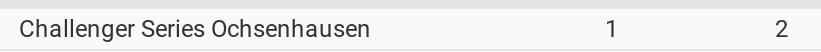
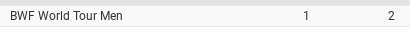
[19,15,371,43] Challenger Series Ochsenhausen -> [10,9,123,23] BWF World Tour Men

